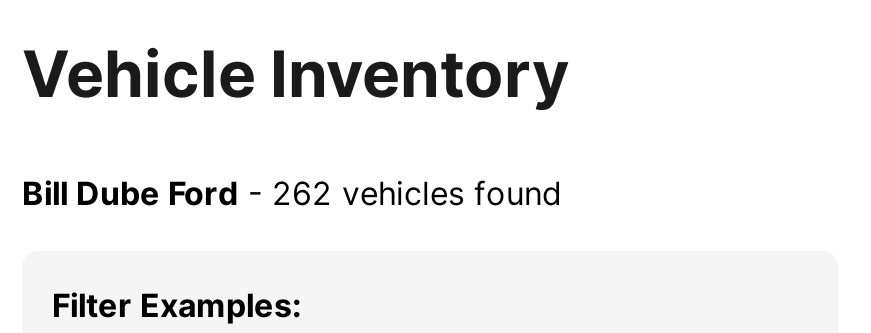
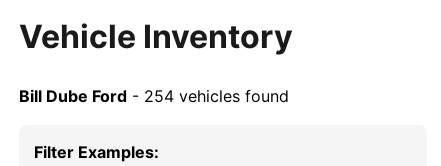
[22,173,562,213] Bill Dube Ford - 262 vehicles found -> [19,86,289,106] Bill Dube Ford - 254 vehicles found

